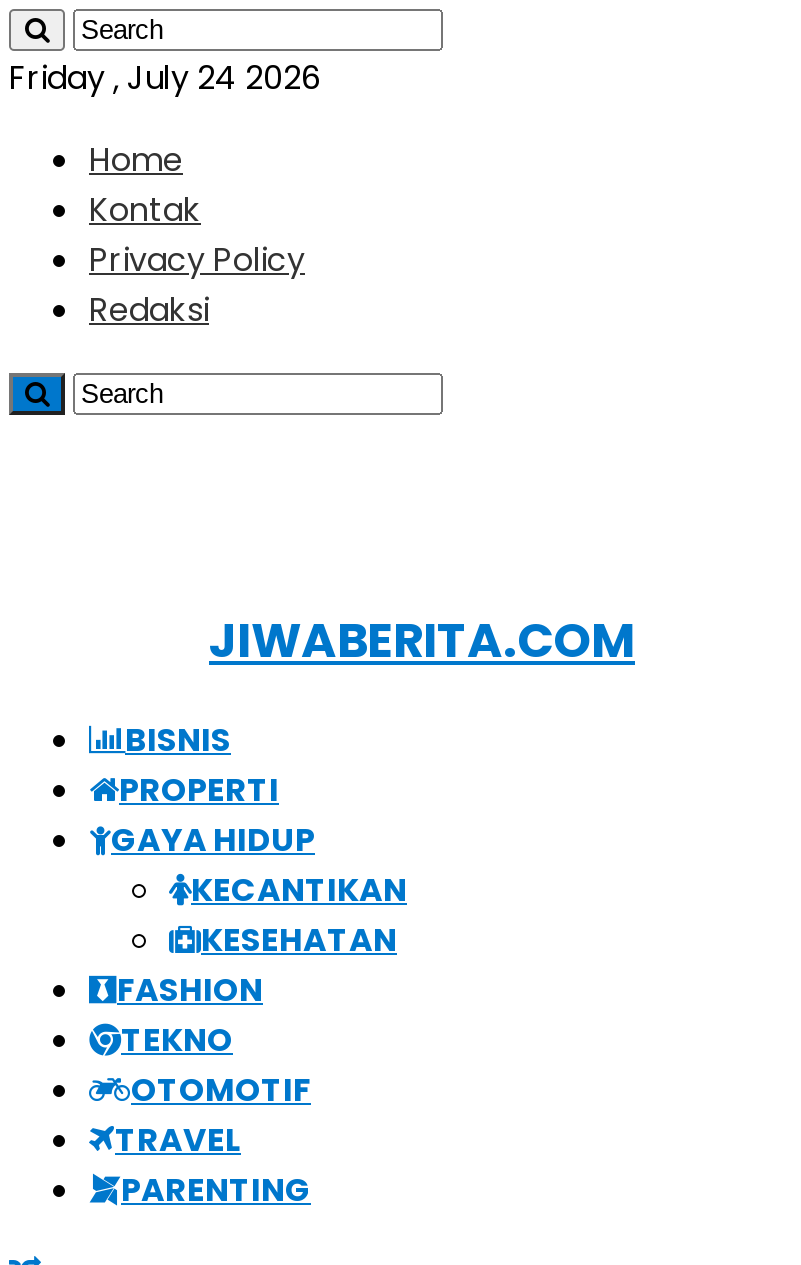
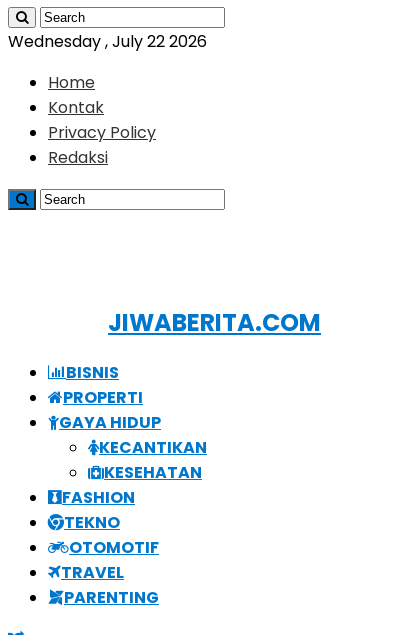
[9,55,321,101] Friday , July 24 2026 -> [8,30,207,53] Wednesday , July 22 2026

